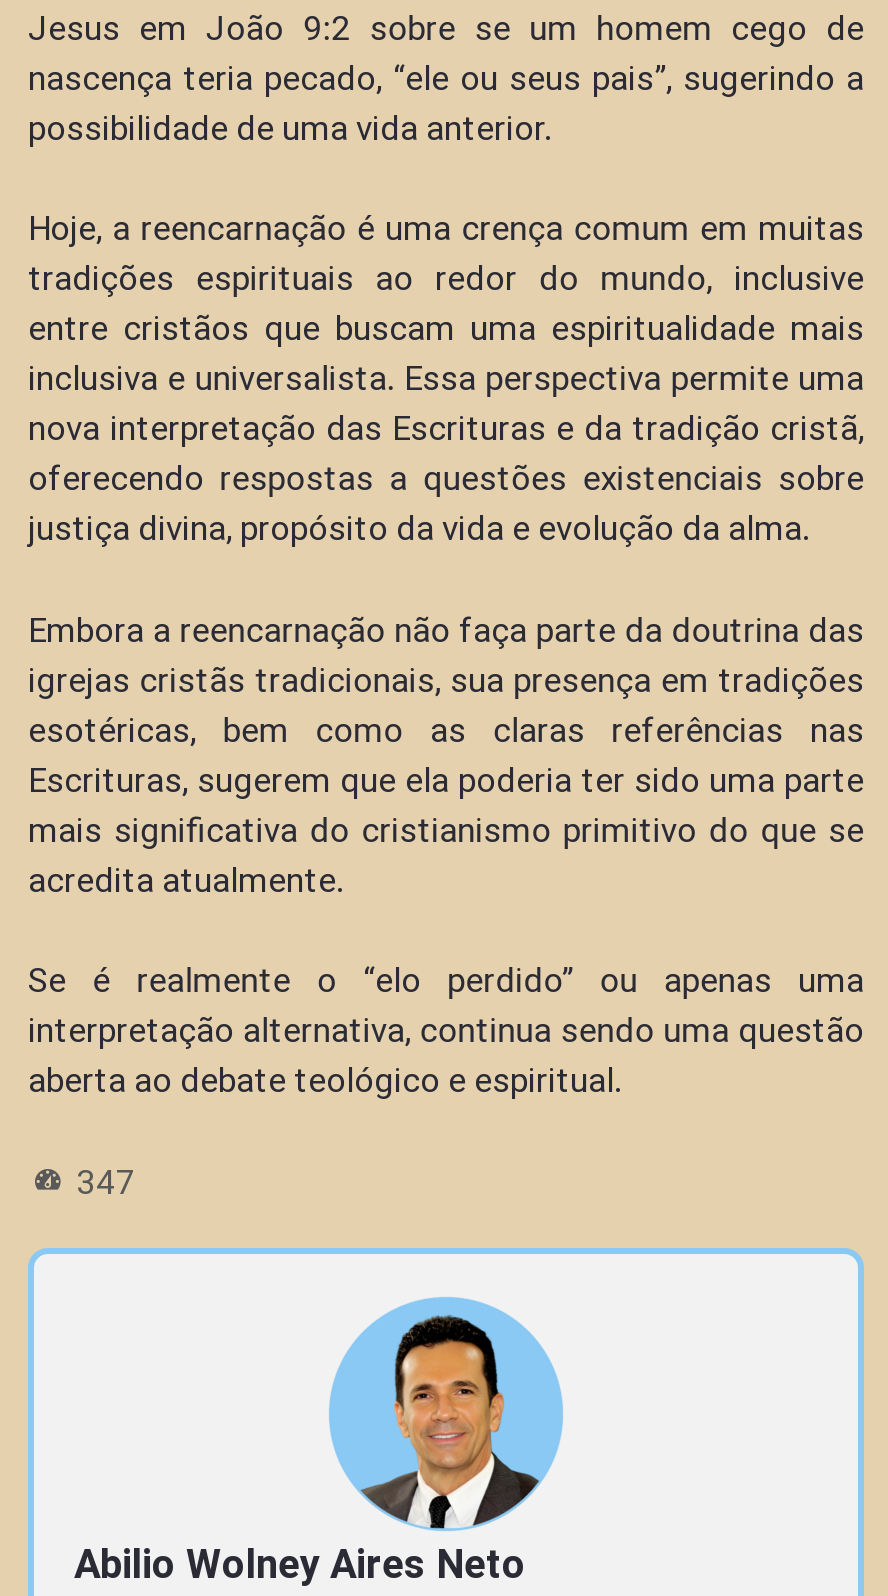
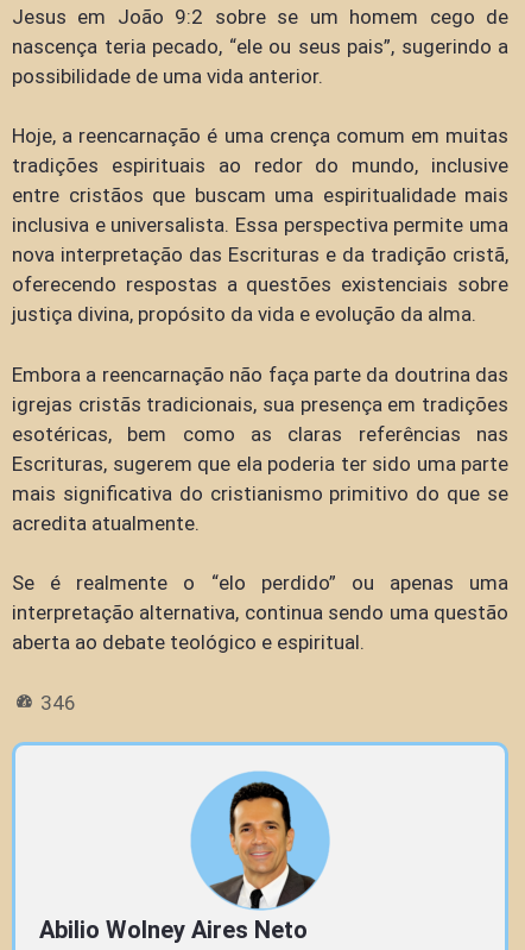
[76,1161,136,1201] 347 -> [40,690,76,714] 346

